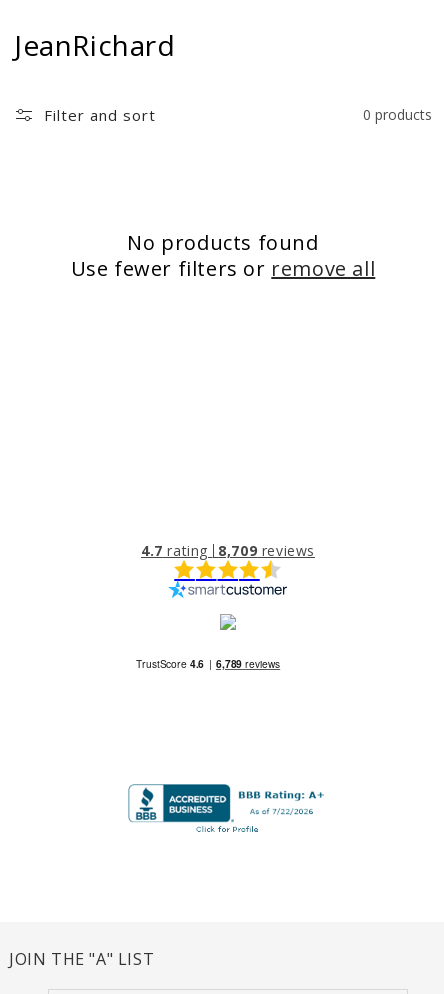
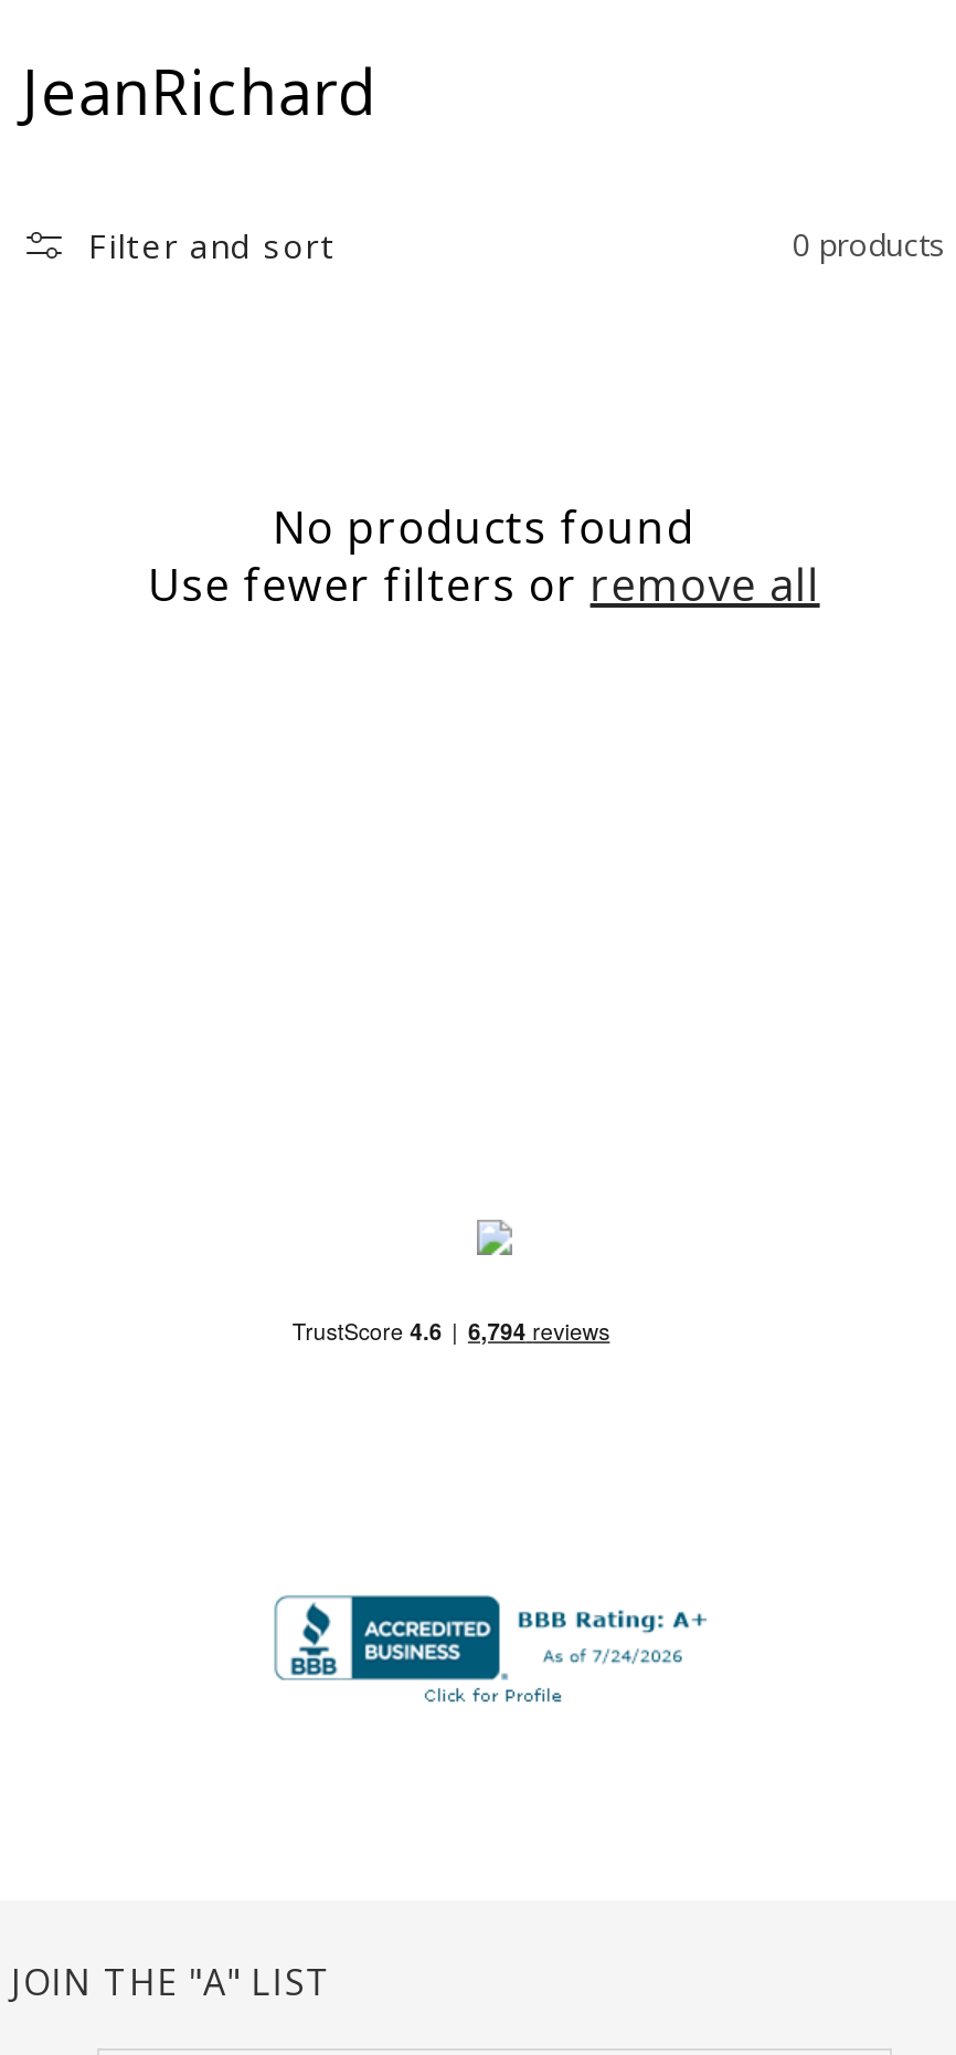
[141,541,315,560] 4.7 rating 8,709 reviews -> none
[168,567,288,599] [image] -> none

